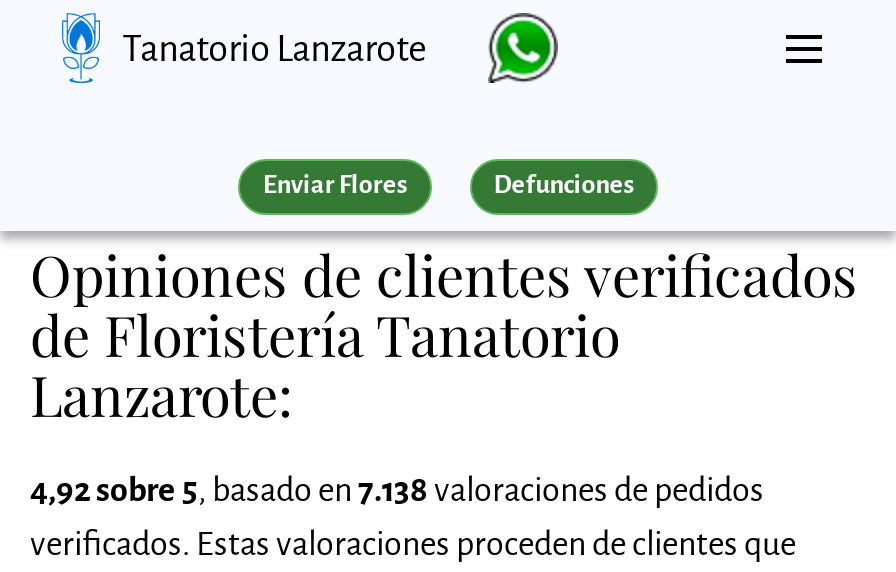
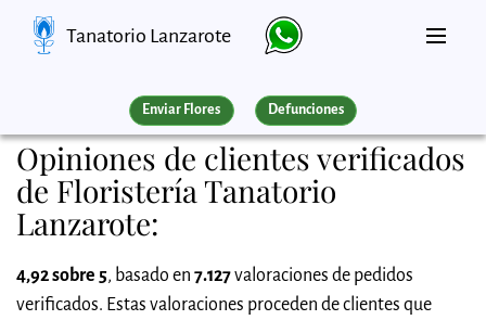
[30,473,764,509] 4,92 sobre 5, basado en 7.138 valoraciones de pedidos -> [16,266,413,285] 4,92 sobre 5, basado en 7.127 valoraciones de pedidos

